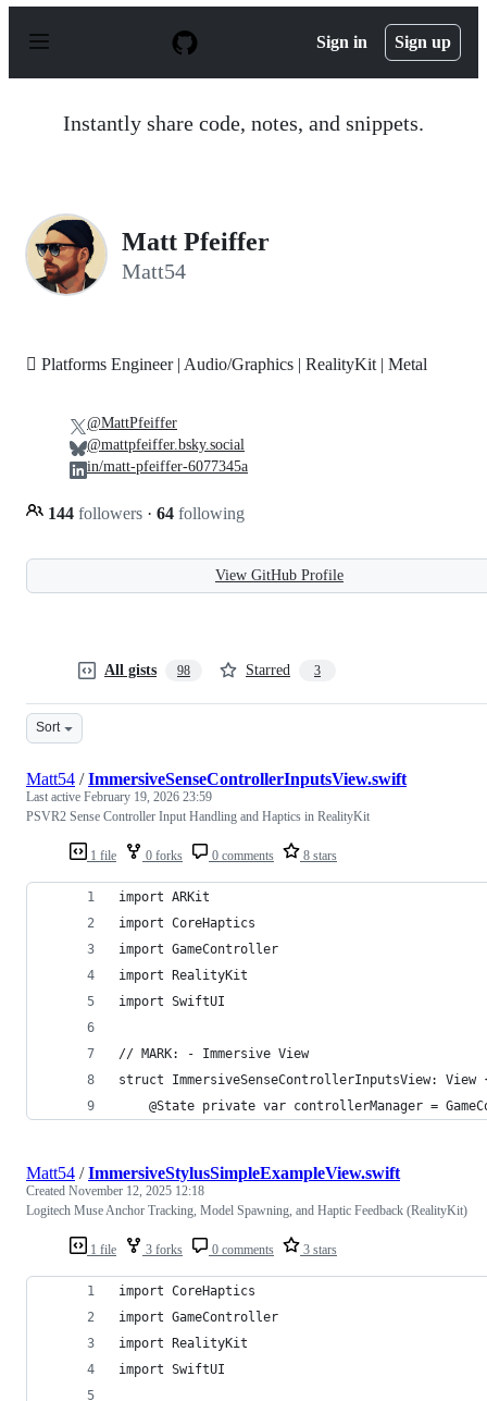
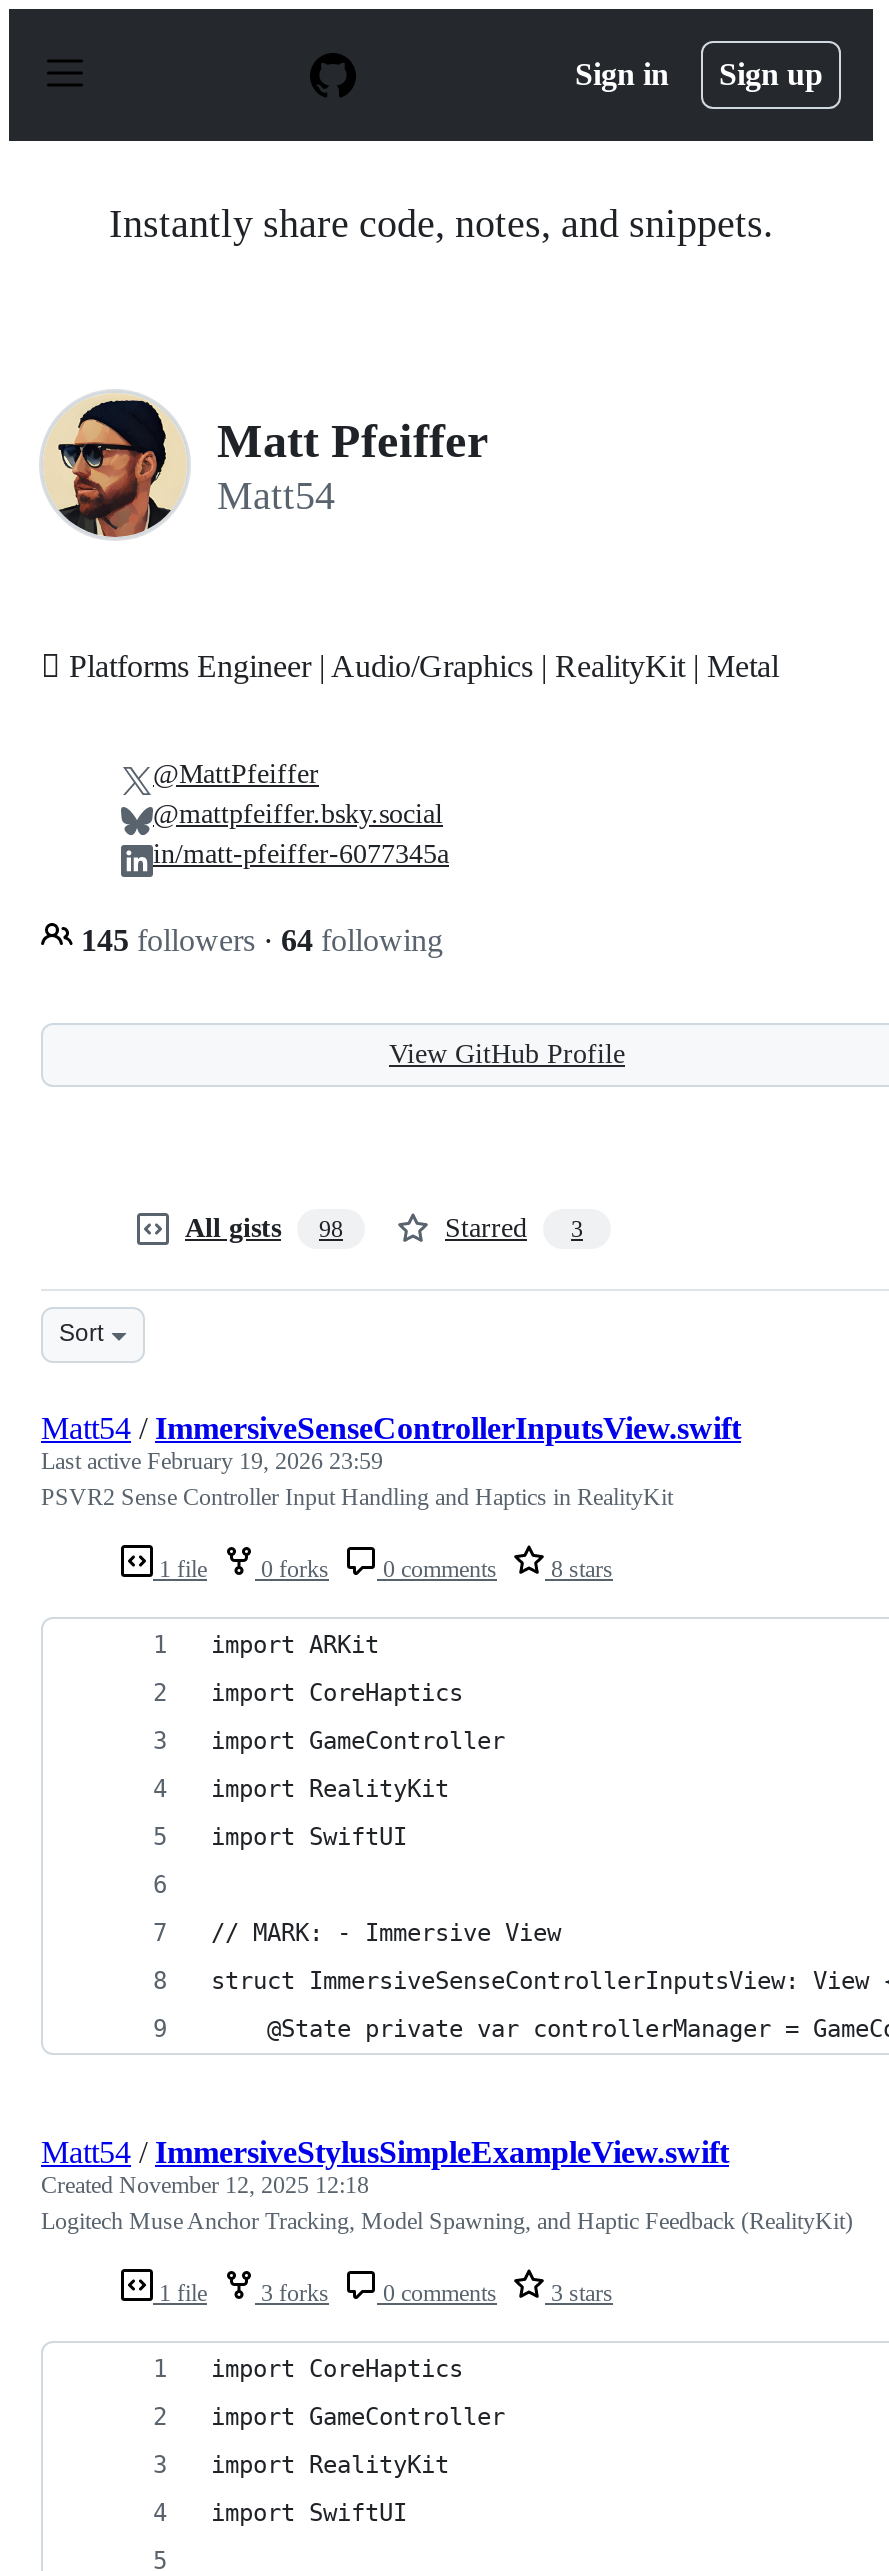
[48,504,245,522] 144 followers · 64 following -> [81,923,443,957] 145 followers · 64 following

